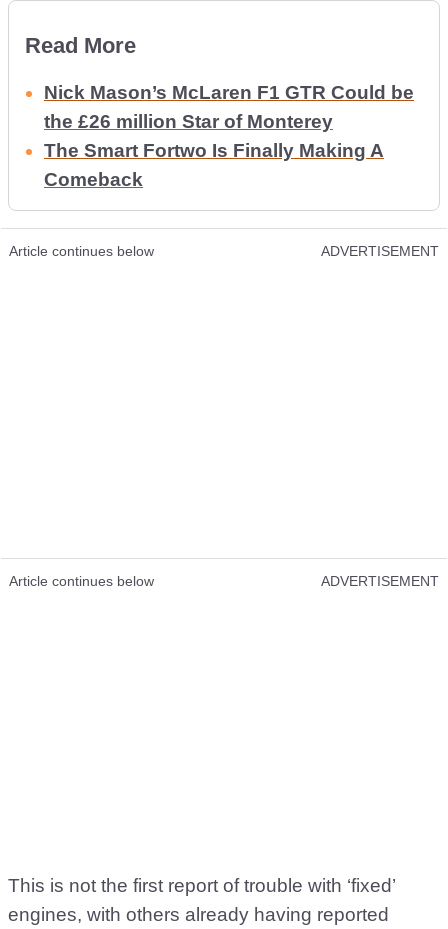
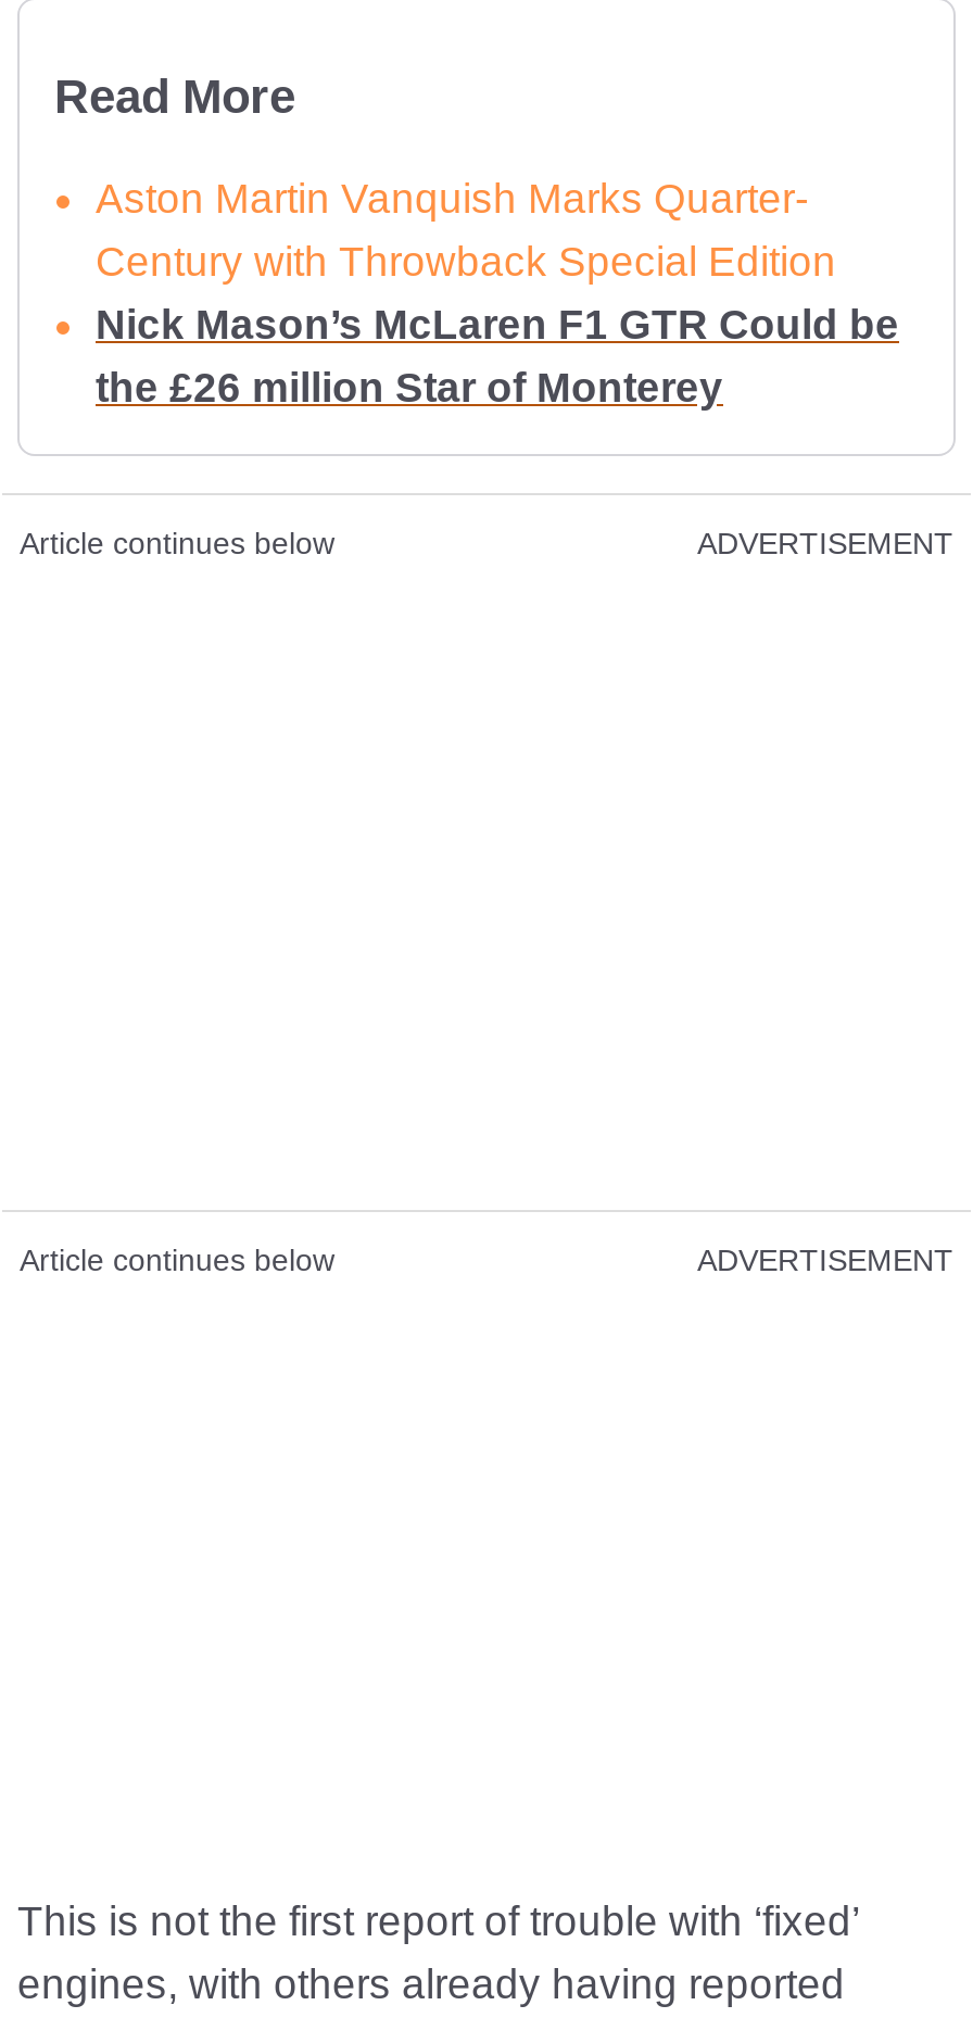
none -> [96,177,836,286] Aston Martin Vanquish Marks Quarter- | Century with Throwback Special Edition
moved [44,82,414,132] -> [96,303,899,412]: Nick Mason’s McLaren F1 GTR Could be | the £26 million Star of Monterey
[44,140,384,190] The Smart Fortwo Is Finally Making A | Comeback -> none

